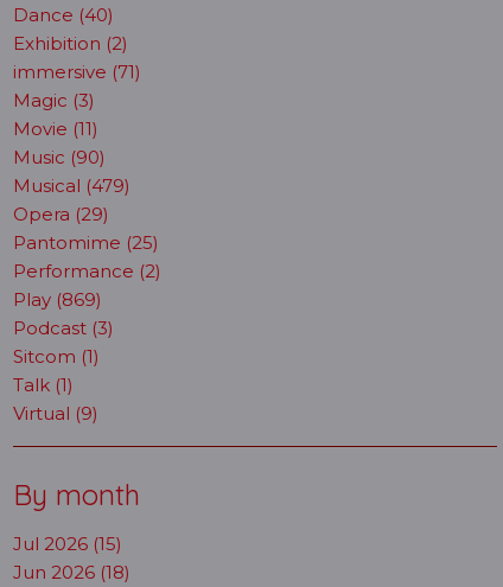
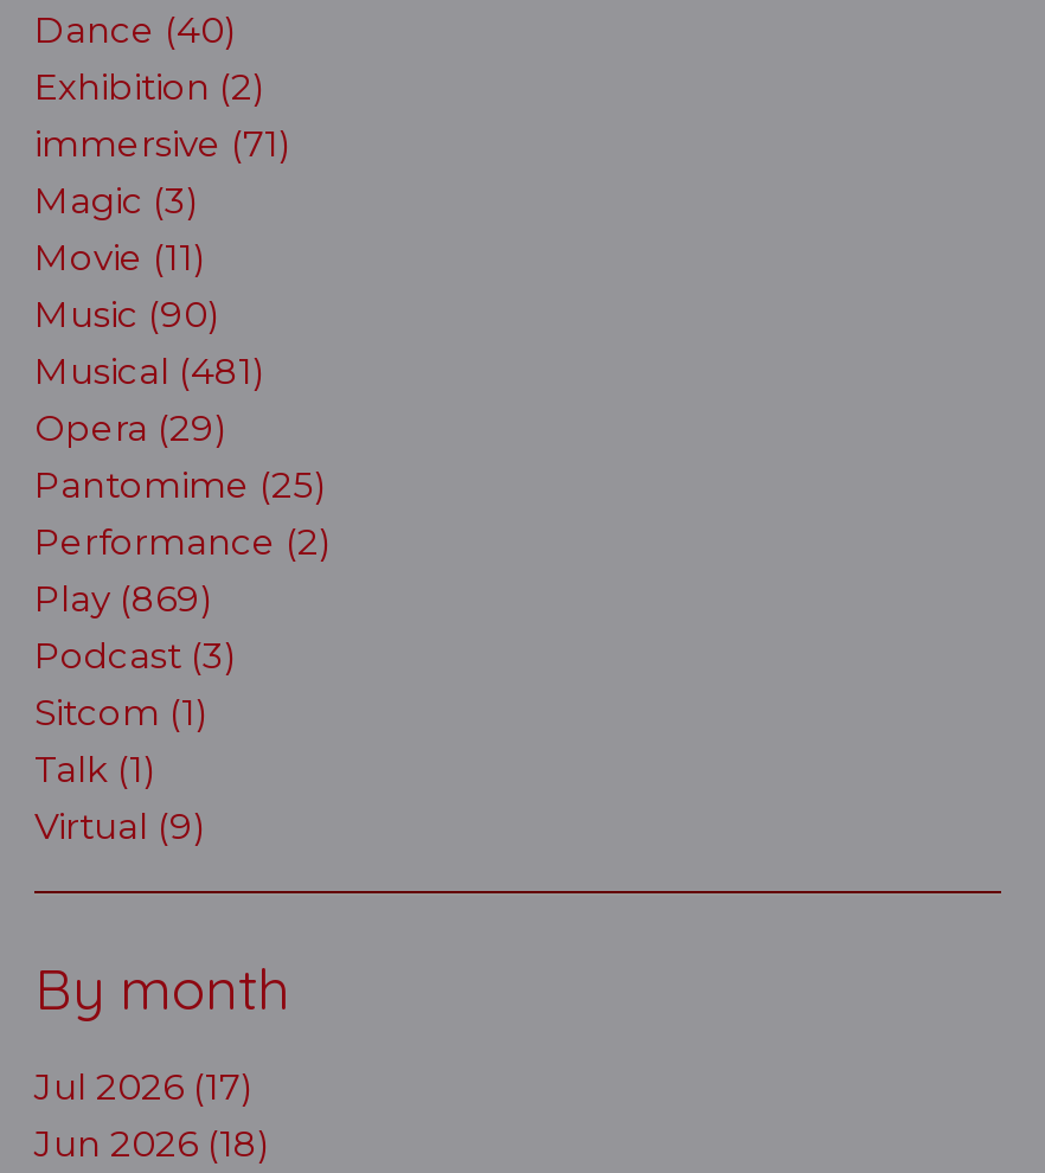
[13,174,130,197] Musical (479) -> [34,348,264,393] Musical (481)
[13,532,122,555] Jul 2026 (15) -> [34,1064,252,1109] Jul 2026 (17)

